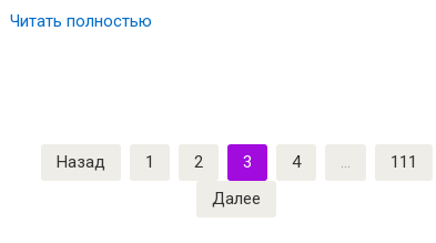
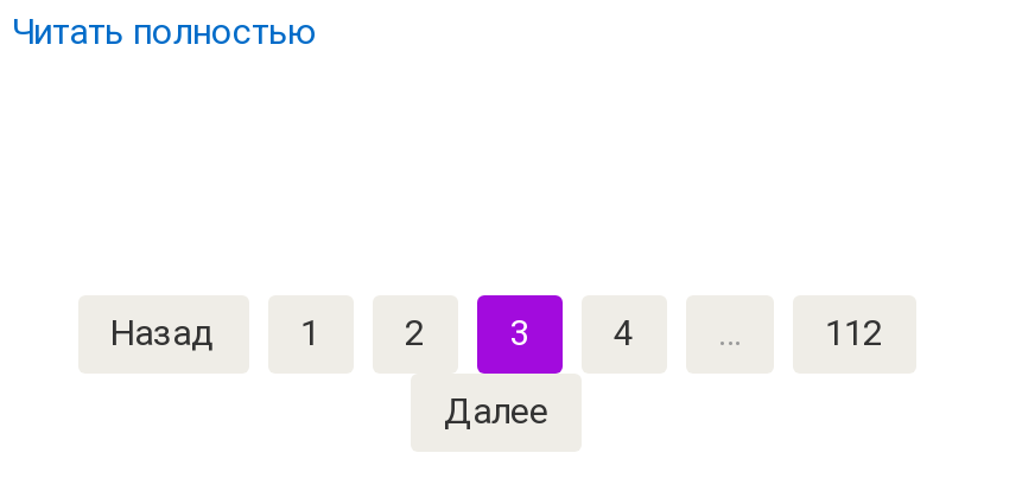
[390,152,417,172] 111 -> [825,312,882,355] 112

